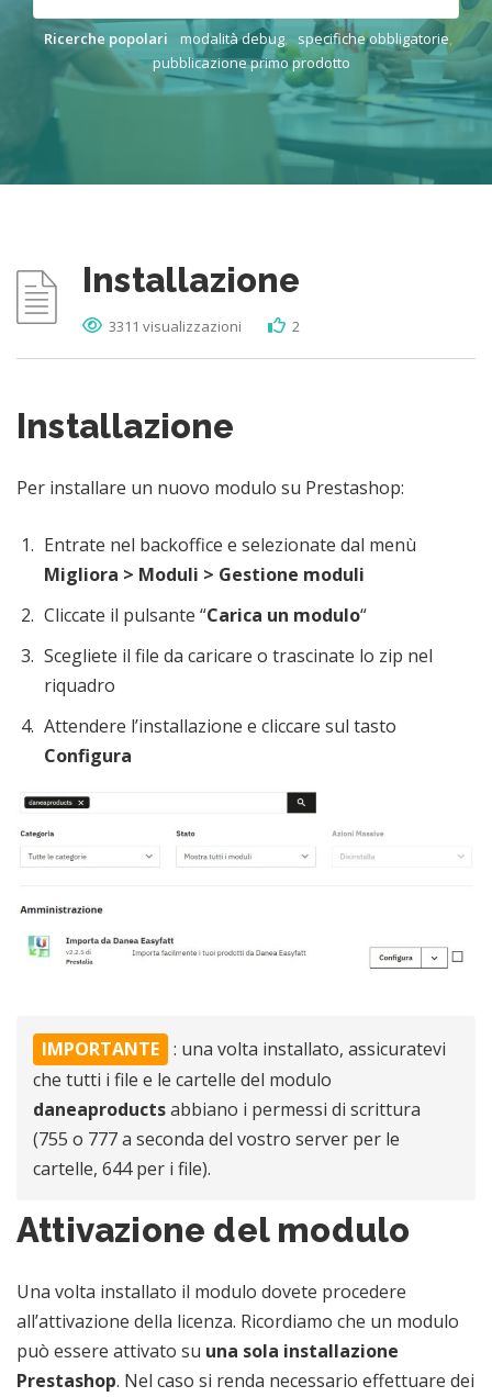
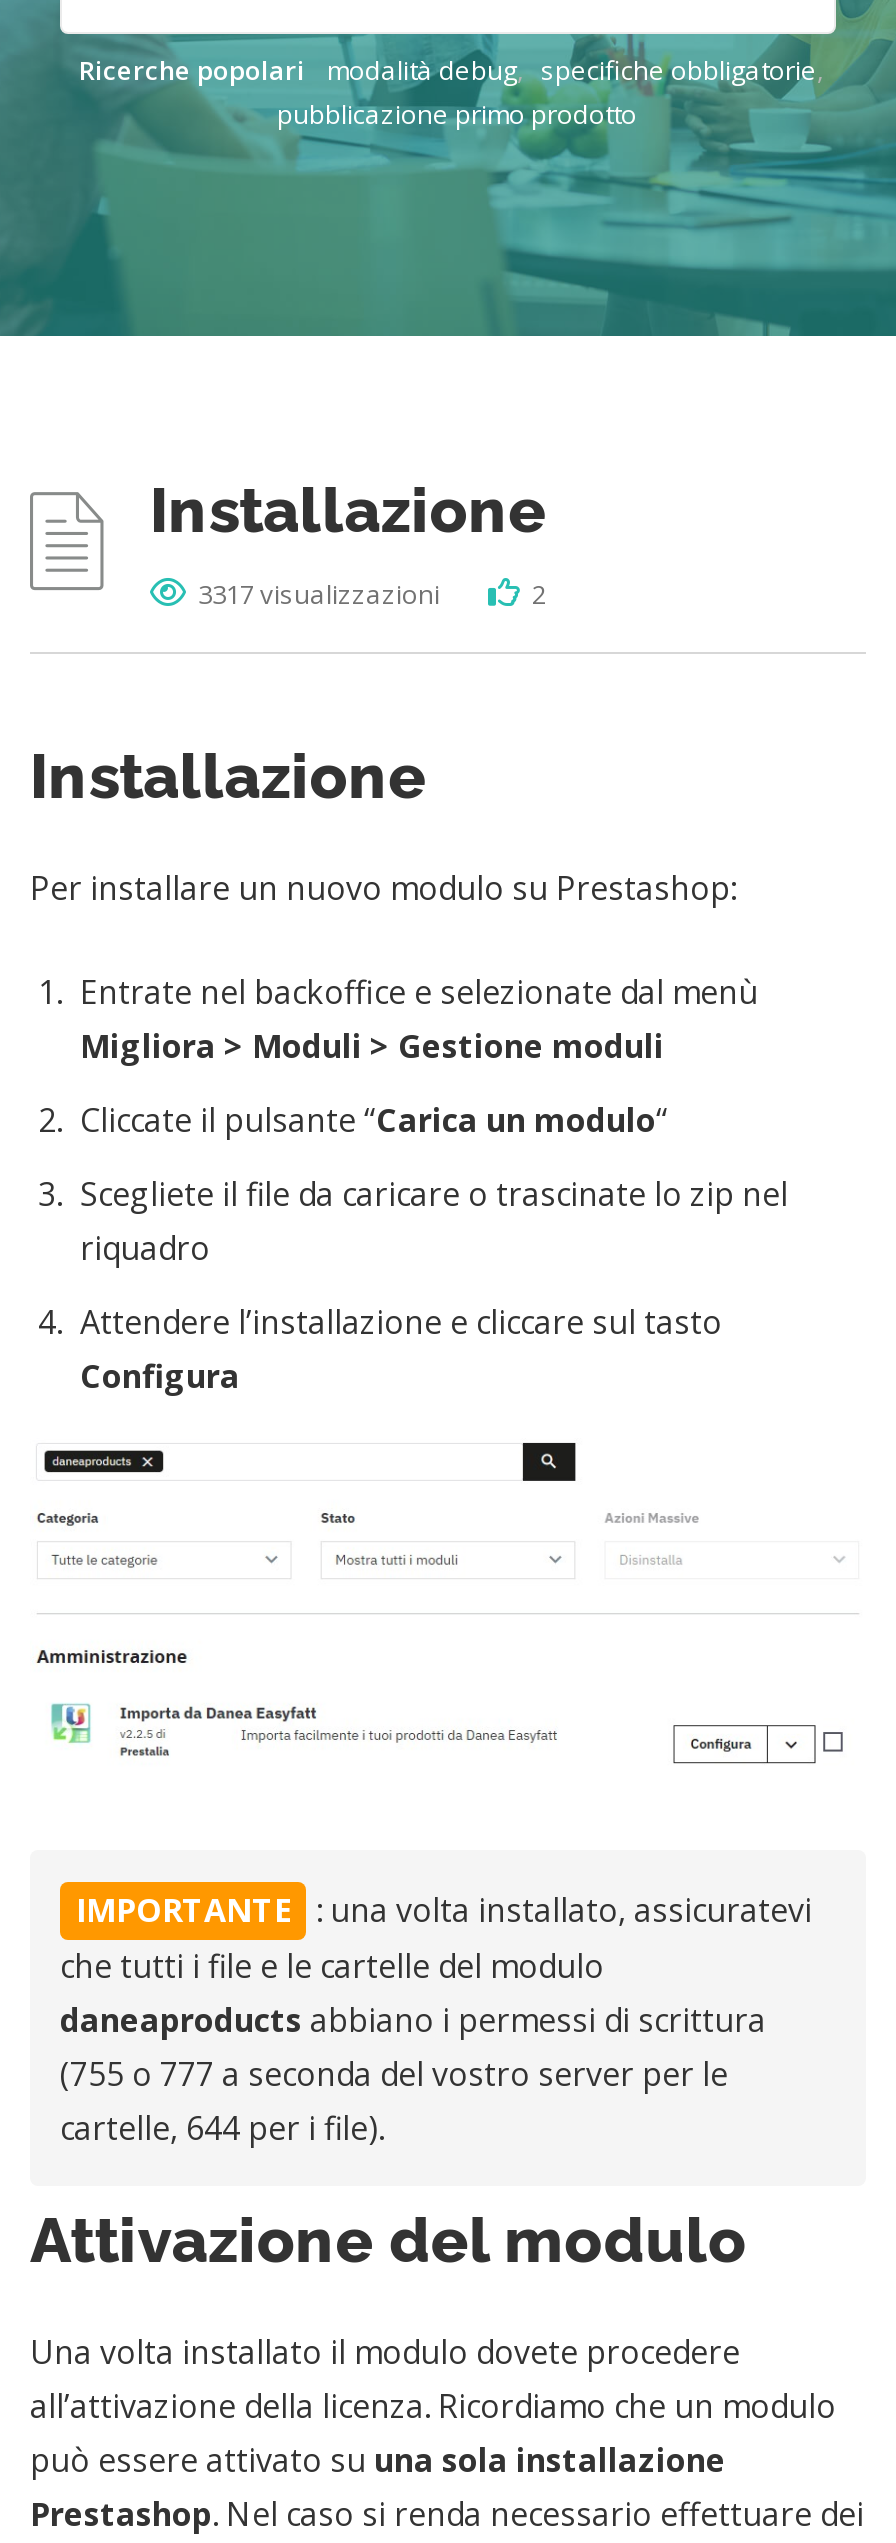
[109,316,242,336] 3311 visualizzazioni -> [198,576,440,612] 3317 visualizzazioni

